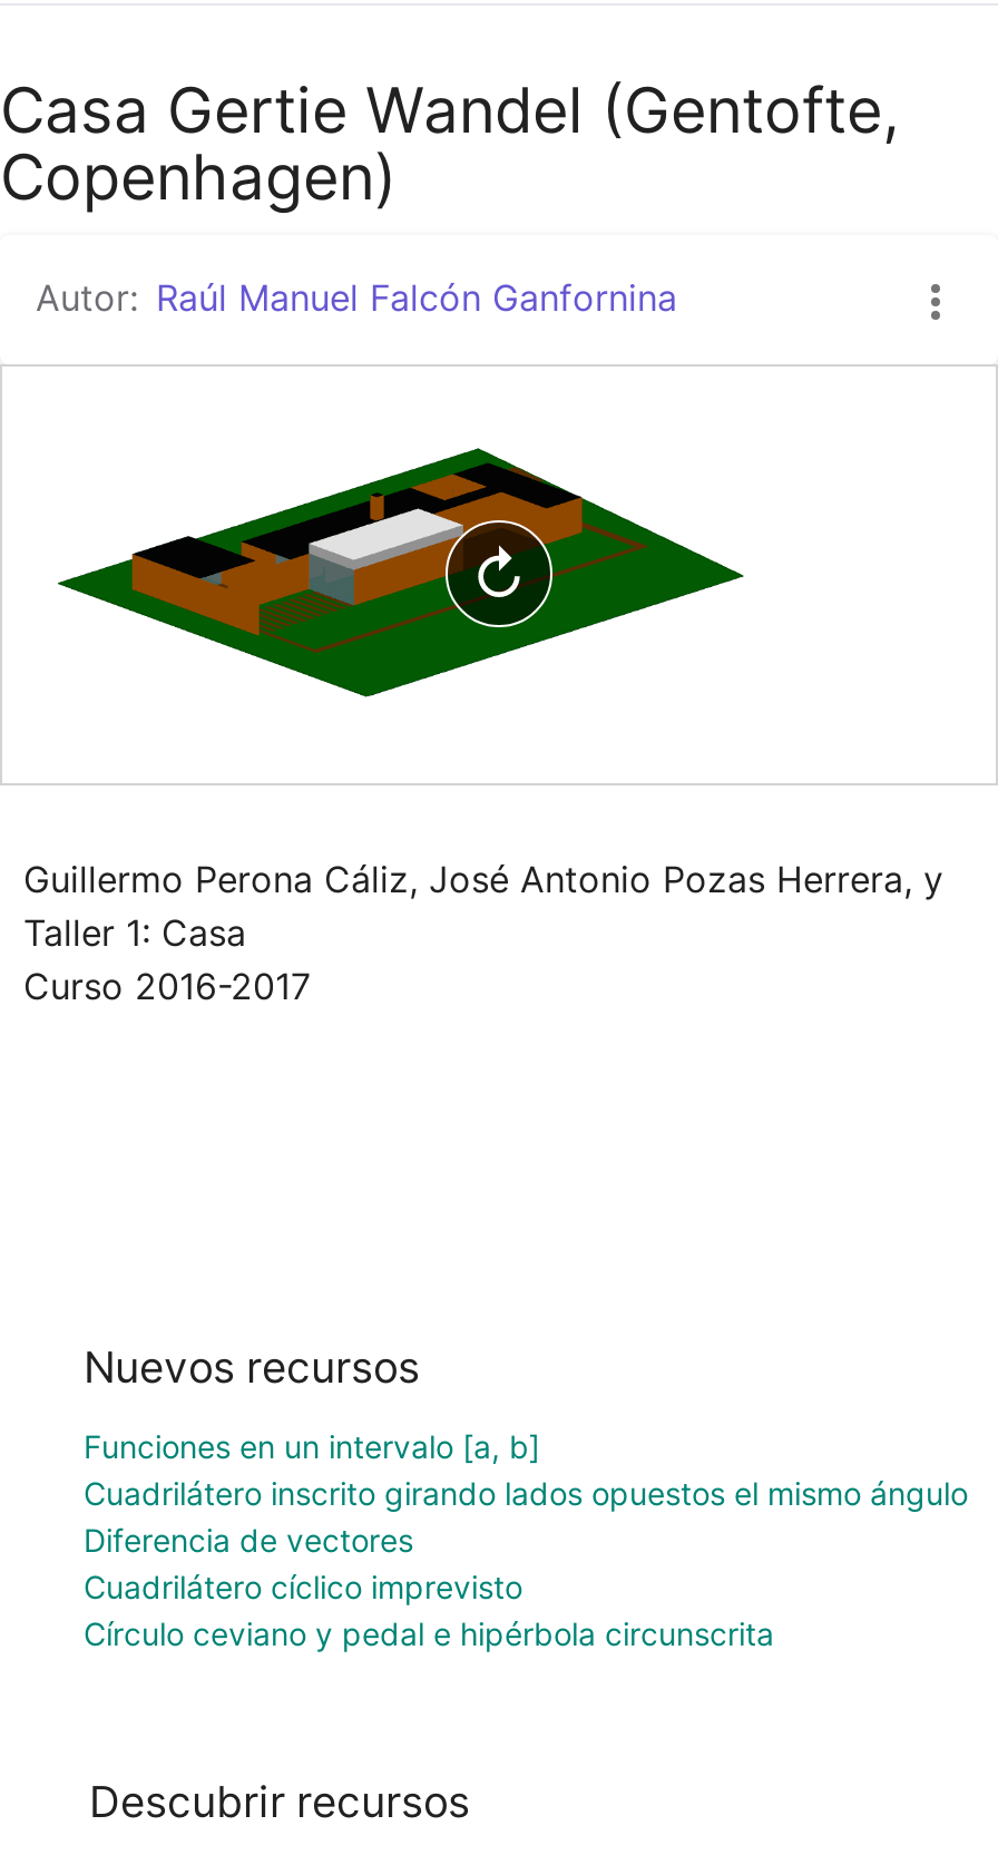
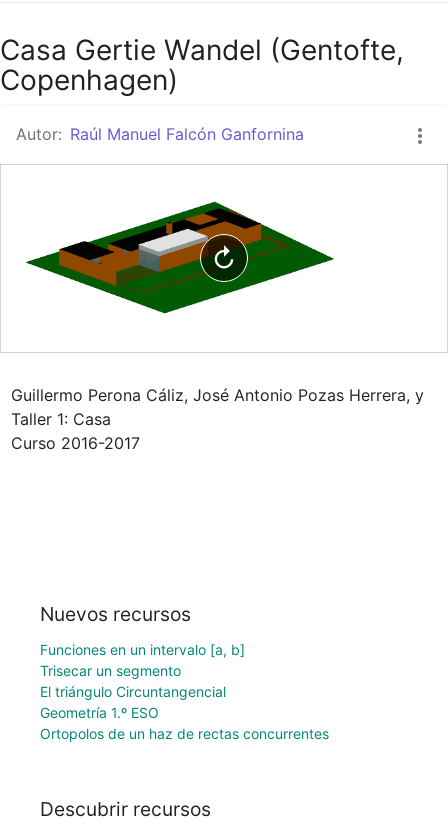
[84,1474,968,1652] Cuadrilátero inscrito girando lados opuestos el mismo ángulo | Diferencia de vectores | Cuadrilátero cíclico imprevisto | Círculo ceviano y pedal e hipérbola circunscrita -> [40,662,329,742] Trisecar un segmento | El triángulo Circuntangencial | Geometría 1.º ESO | Ortopolos de un haz de rectas concurrentes

